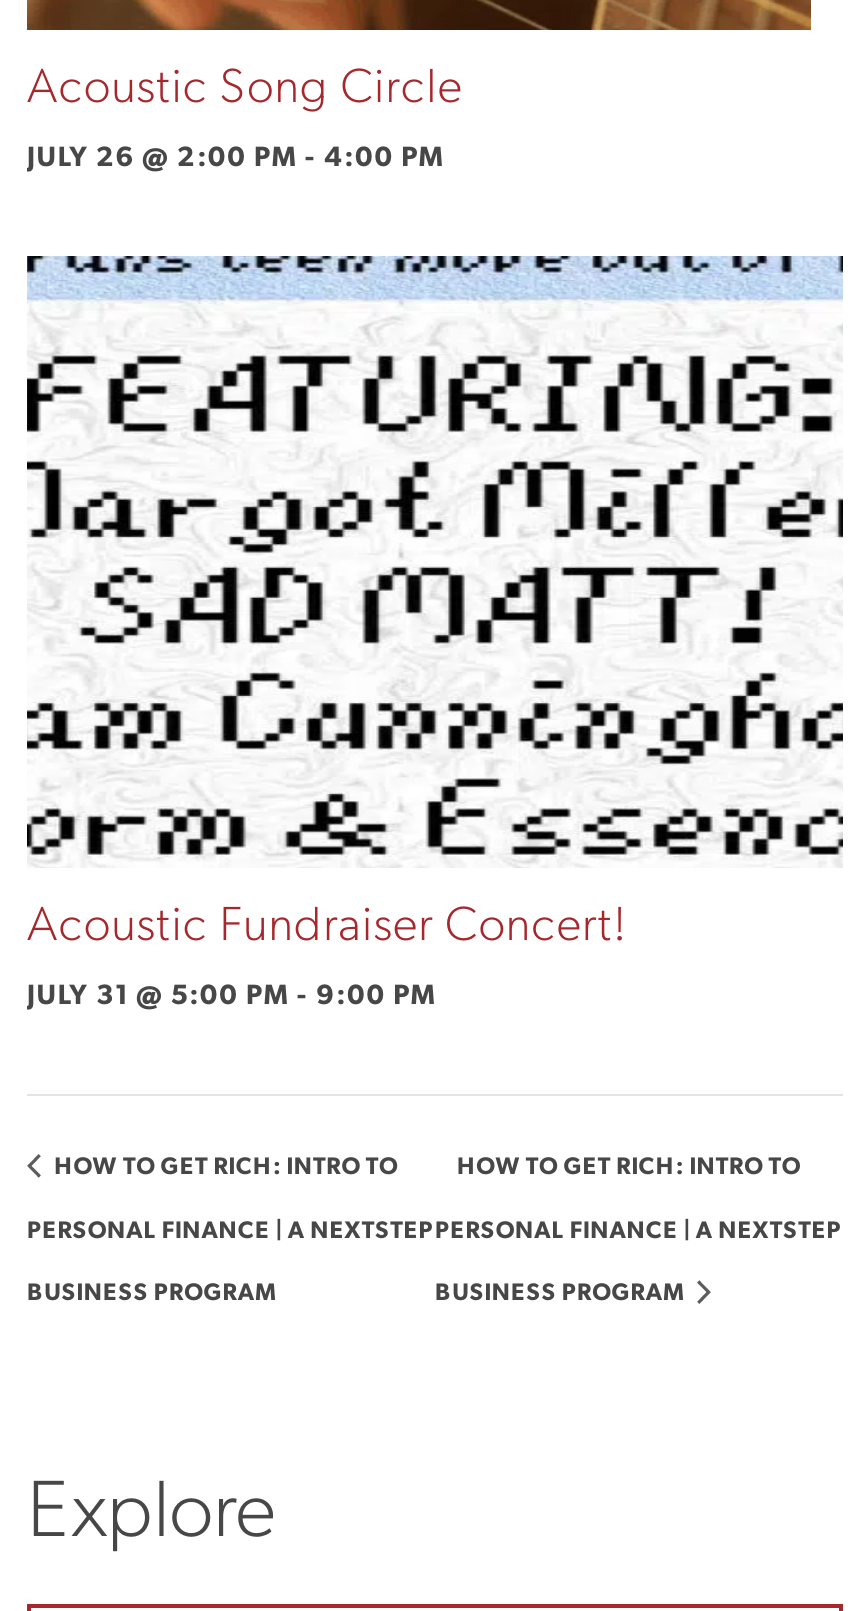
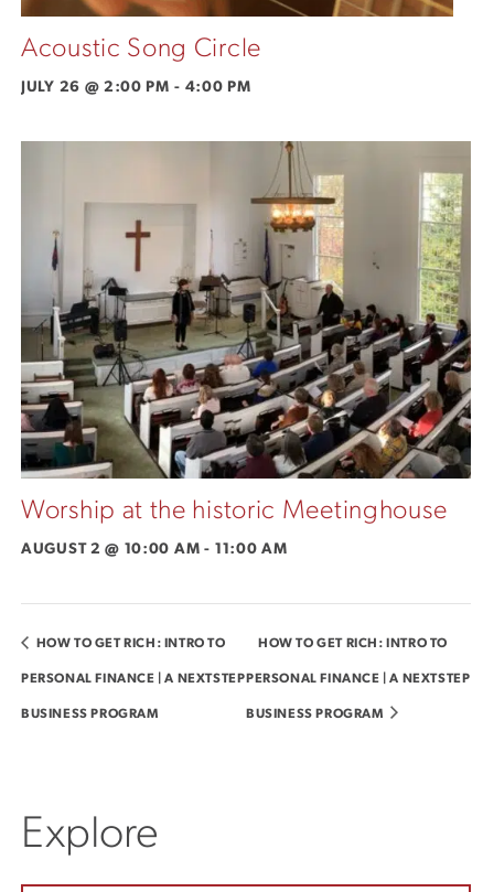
[27,254,843,951] [image] | Acoustic Fundraiser Concert! -> [20,141,472,525] [image] | Worship at the historic Meetinghouse
[27,981,436,1011] JULY 31 @ 5:00 PM - 9:00 PM -> [21,541,287,558] AUGUST 2 @ 10:00 AM - 11:00 AM

